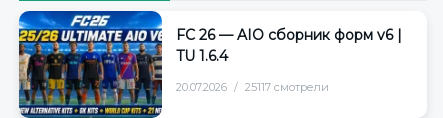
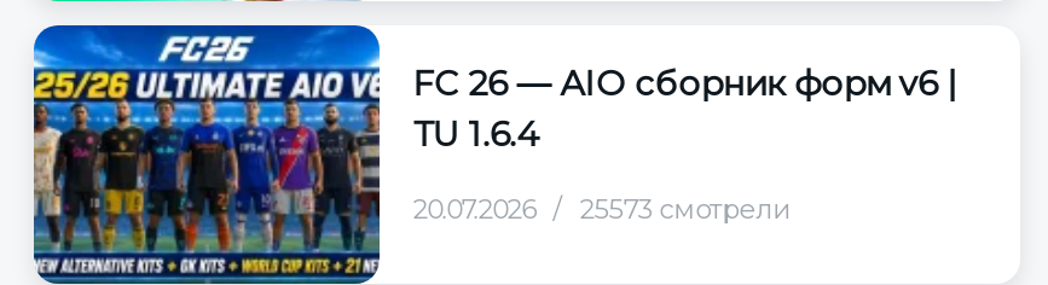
[176,80,329,94] 20.07.2026 25117 смотрели -> [413,193,792,227] 20.07.2026 25573 смотрели

